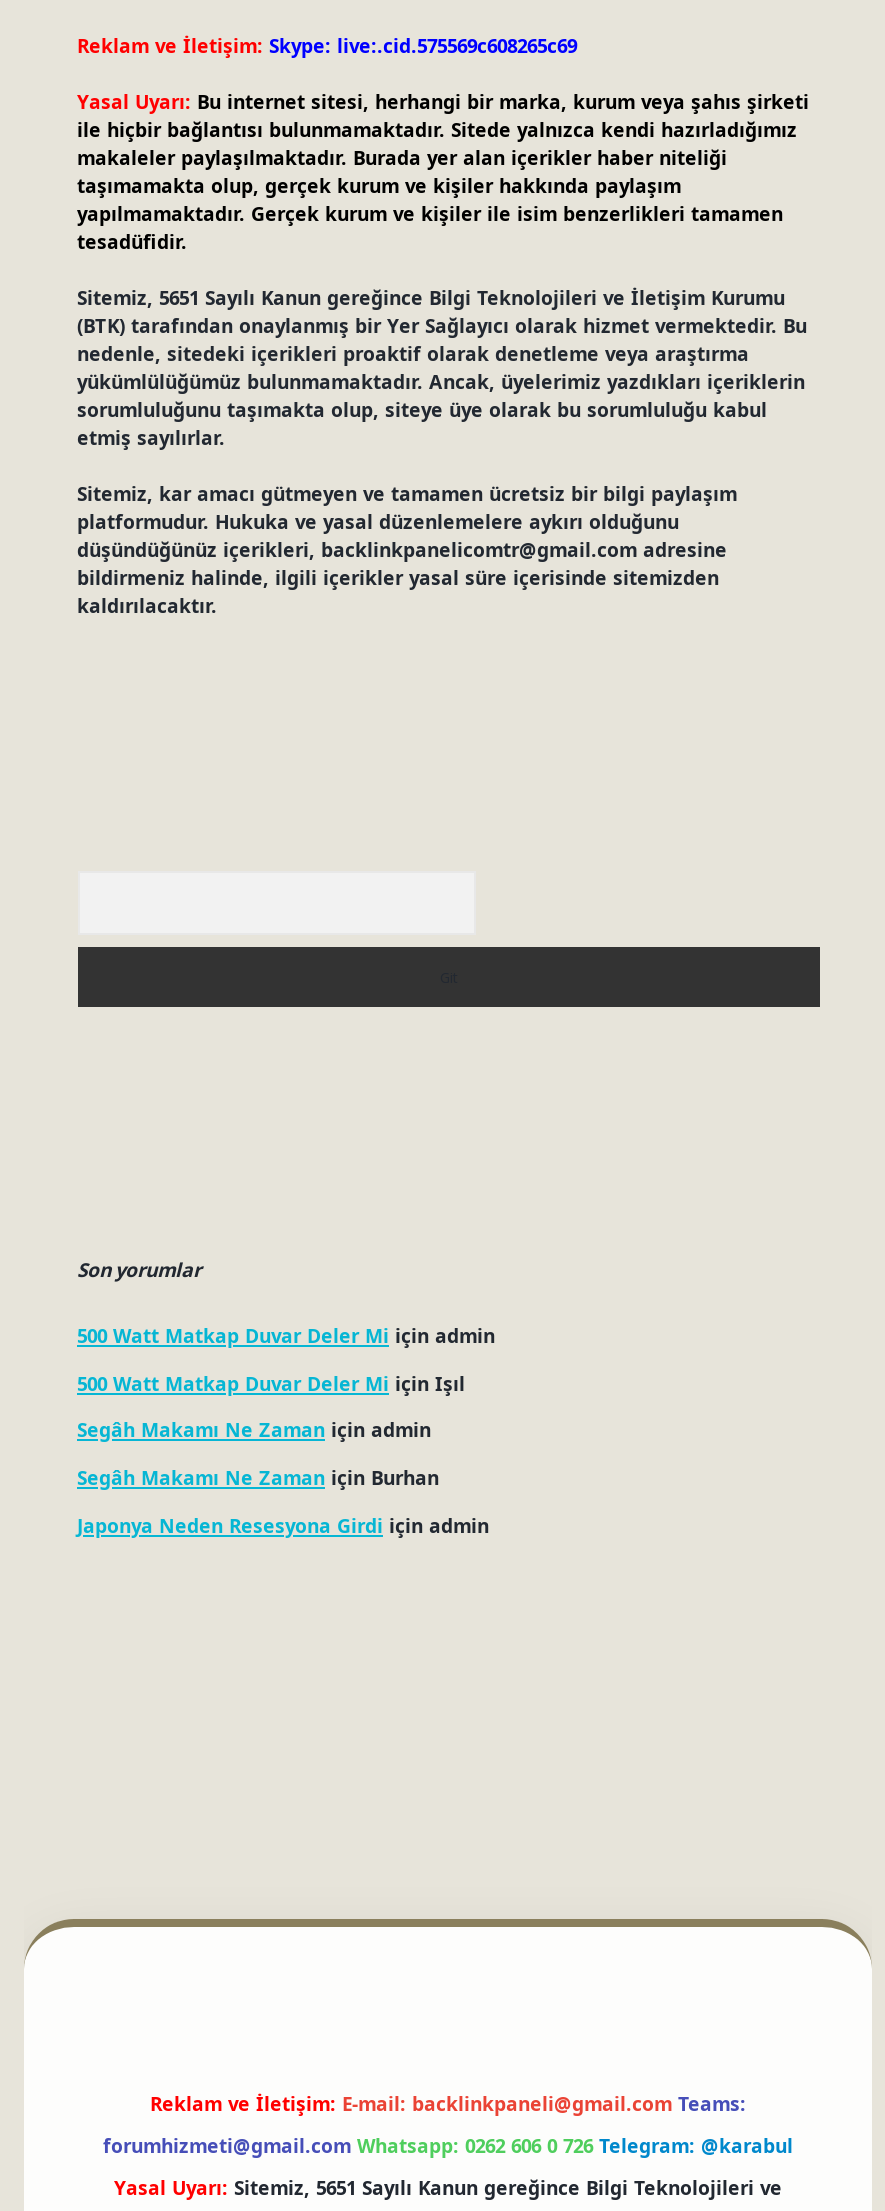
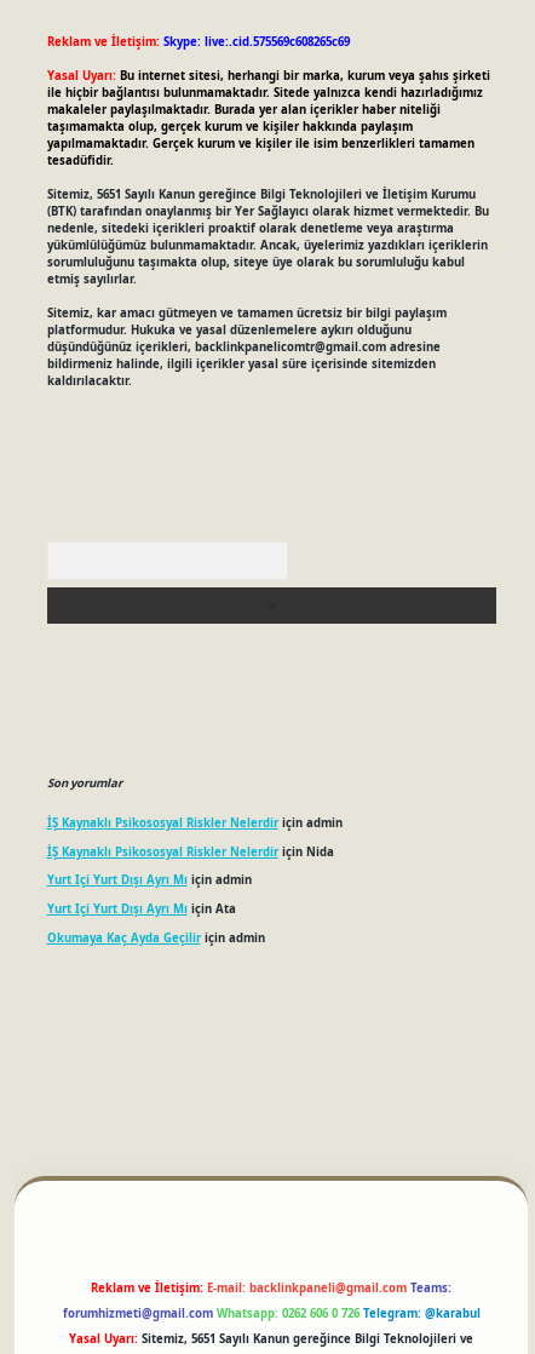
[77,1323,495,1349] 500 Watt Matkap Duvar Deler Mi için admin -> [47,815,342,831] İŞ Kaynaklı Psikososyal Riskler Nelerdir için admin
[77,1371,465,1397] 500 Watt Matkap Duvar Deler Mi için Işıl -> [47,844,333,860] İŞ Kaynaklı Psikososyal Riskler Nelerdir için Nida
[77,1418,431,1444] Segâh Makamı Ne Zaman için admin -> [47,872,251,888] Yurt Içi Yurt Dışı Ayrı Mı için admin
[77,1465,439,1491] Segâh Makamı Ne Zaman için Burhan -> [47,901,235,917] Yurt Içi Yurt Dışı Ayrı Mı için Ata
[77,1512,489,1538] Japonya Neden Resesyona Girdi için admin -> [47,930,264,945] Okumaya Kaç Ayda Geçilir için admin

